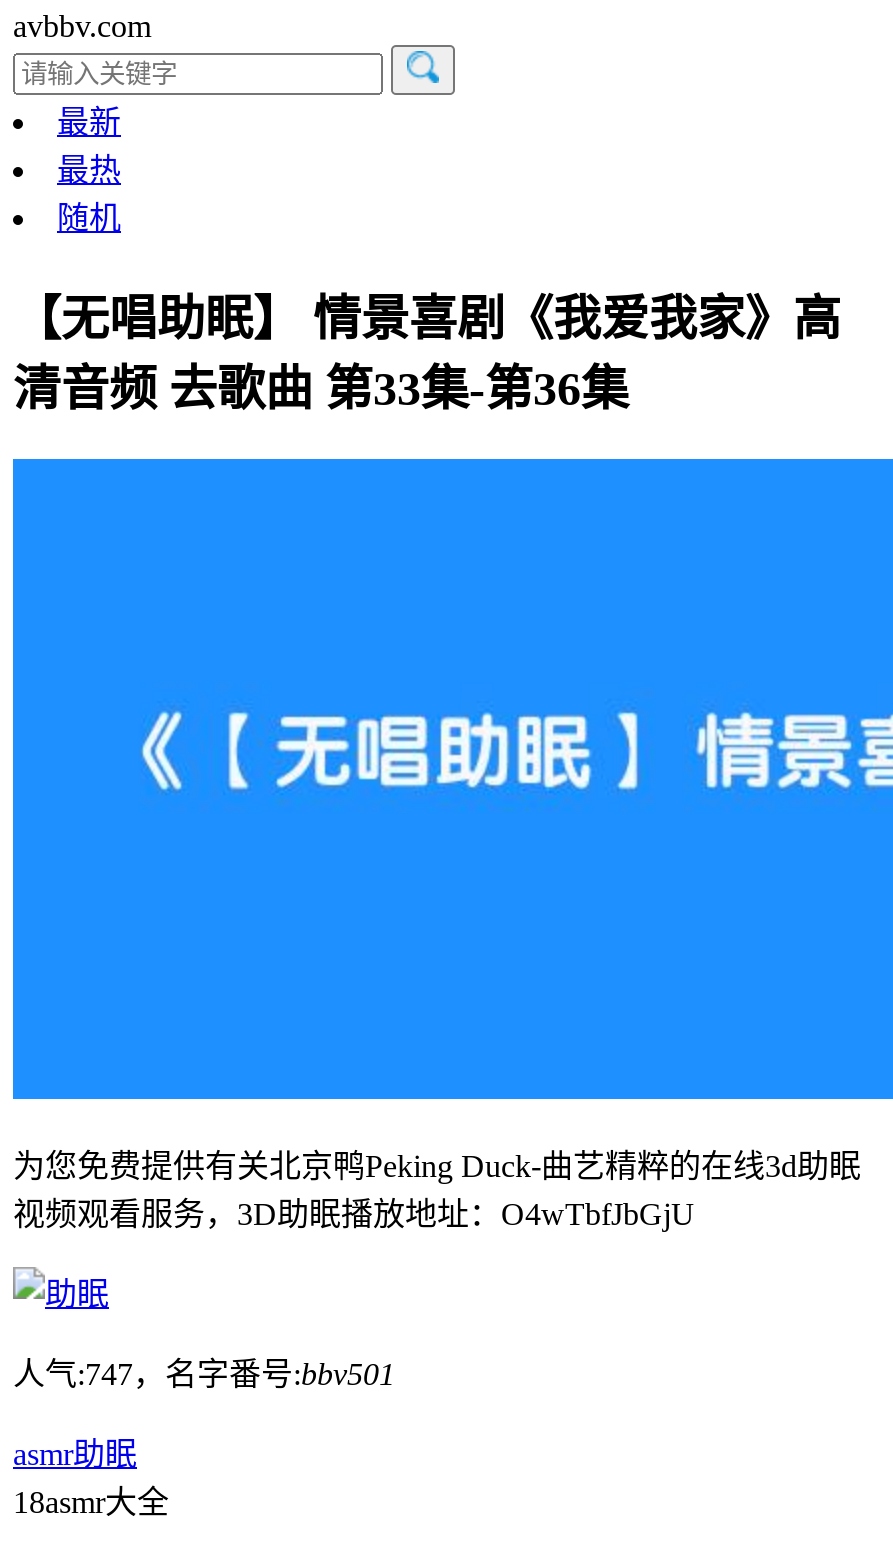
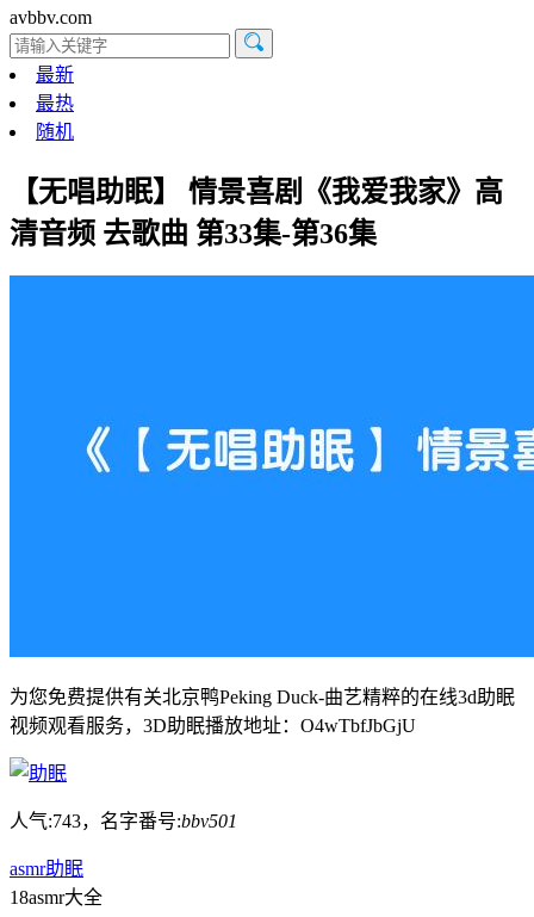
[13,1357,395,1391] 人气:747，名字番号:bbv501 -> [10,811,237,831] 人气:743，名字番号:bbv501

